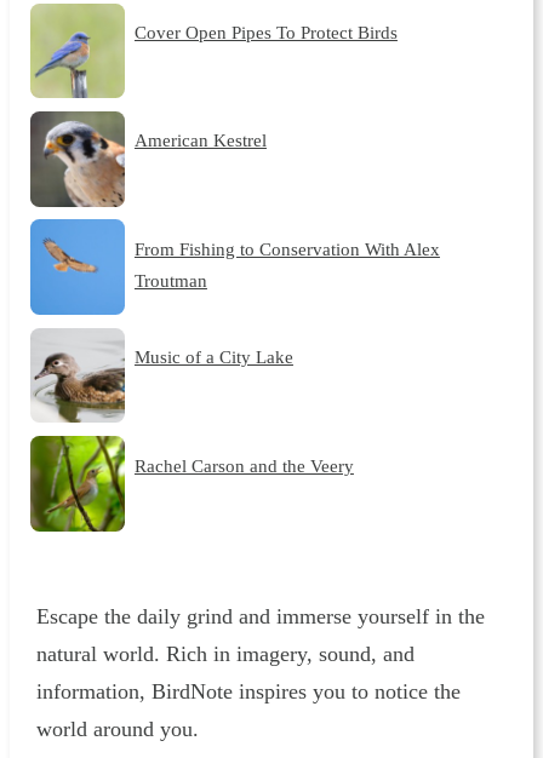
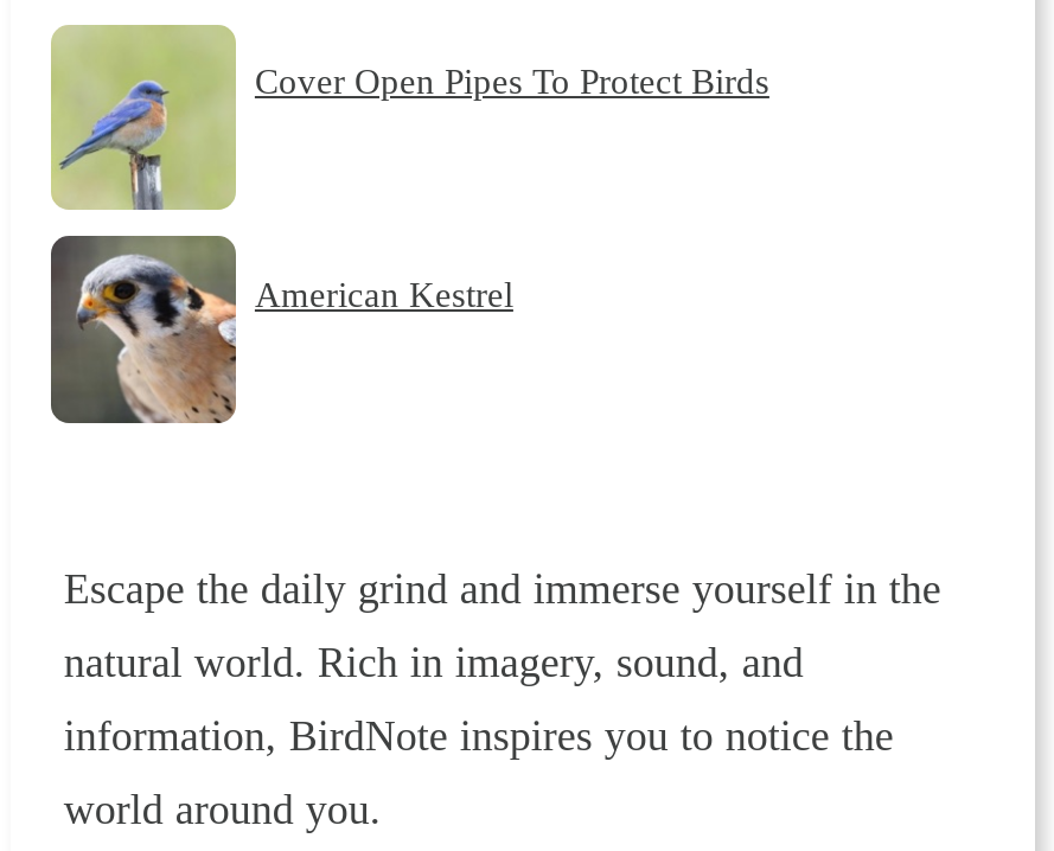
[29,218,440,316] [image] | From Fishing to Conservation With Alex | Troutman -> none
[32,329,293,423] [image] | Music of a City Lake -> none
[30,435,354,533] [image] | Rachel Carson and the Veery -> none

